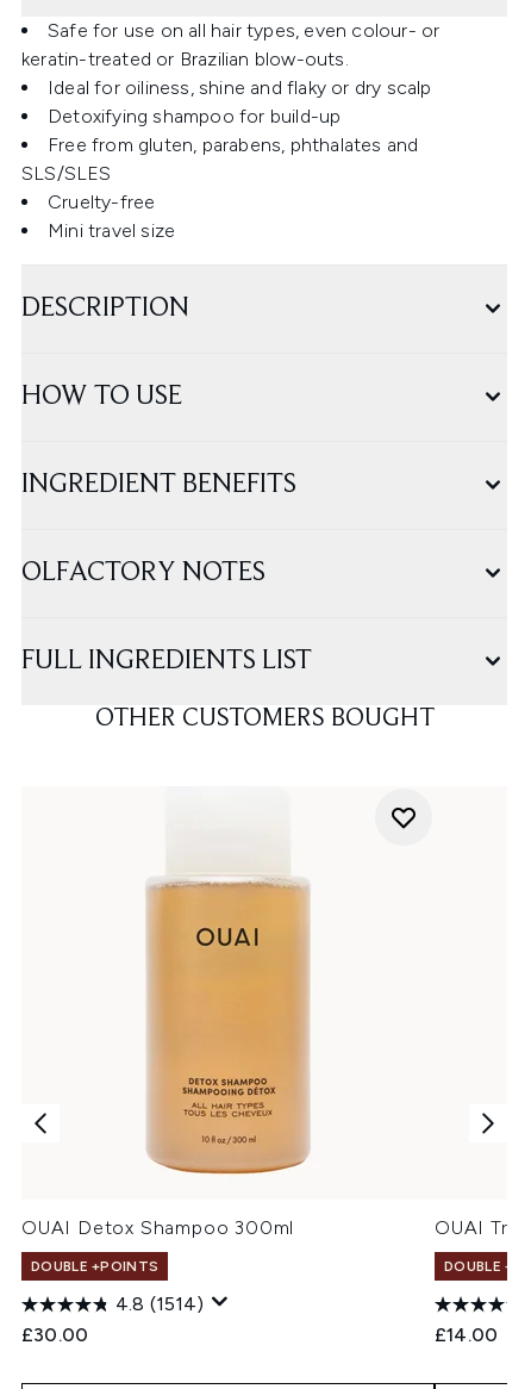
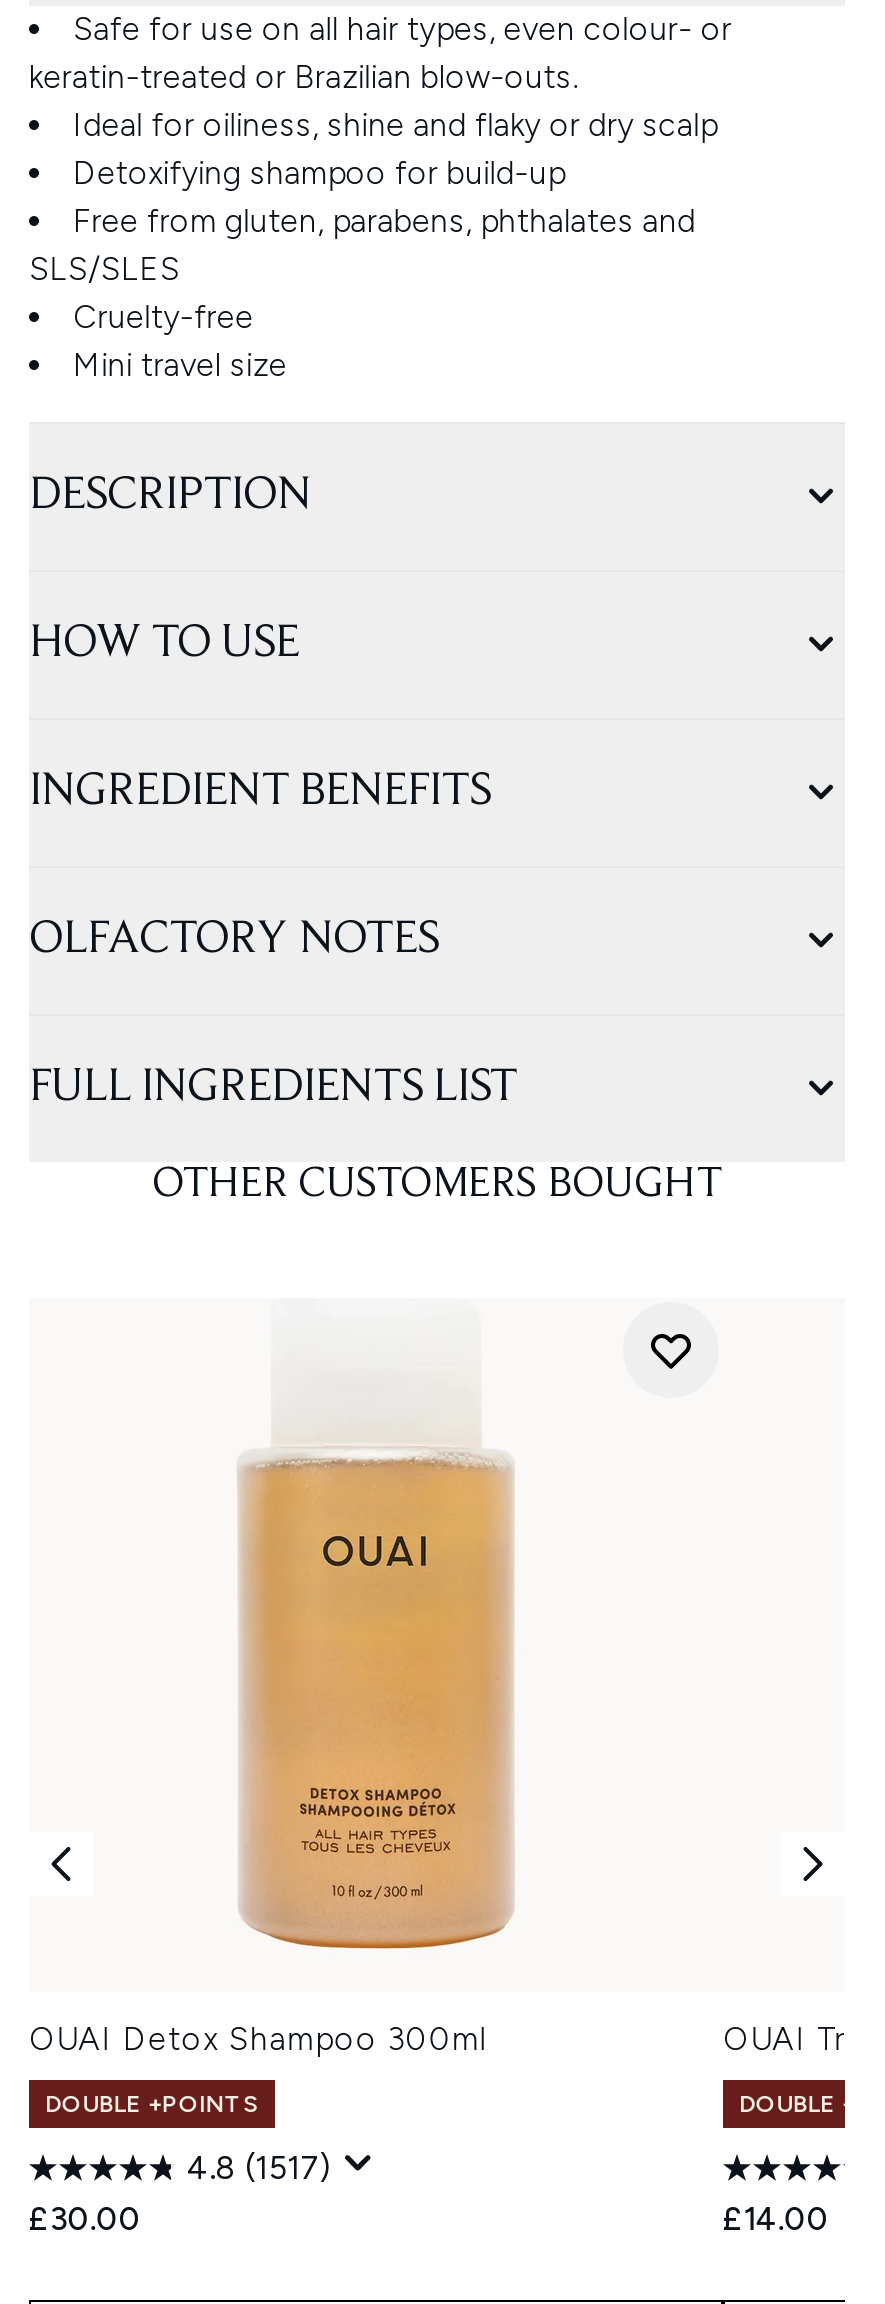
[115,1293,204,1315] 4.8 (1514) -> [187,2148,331,2186] 4.8 (1517)

